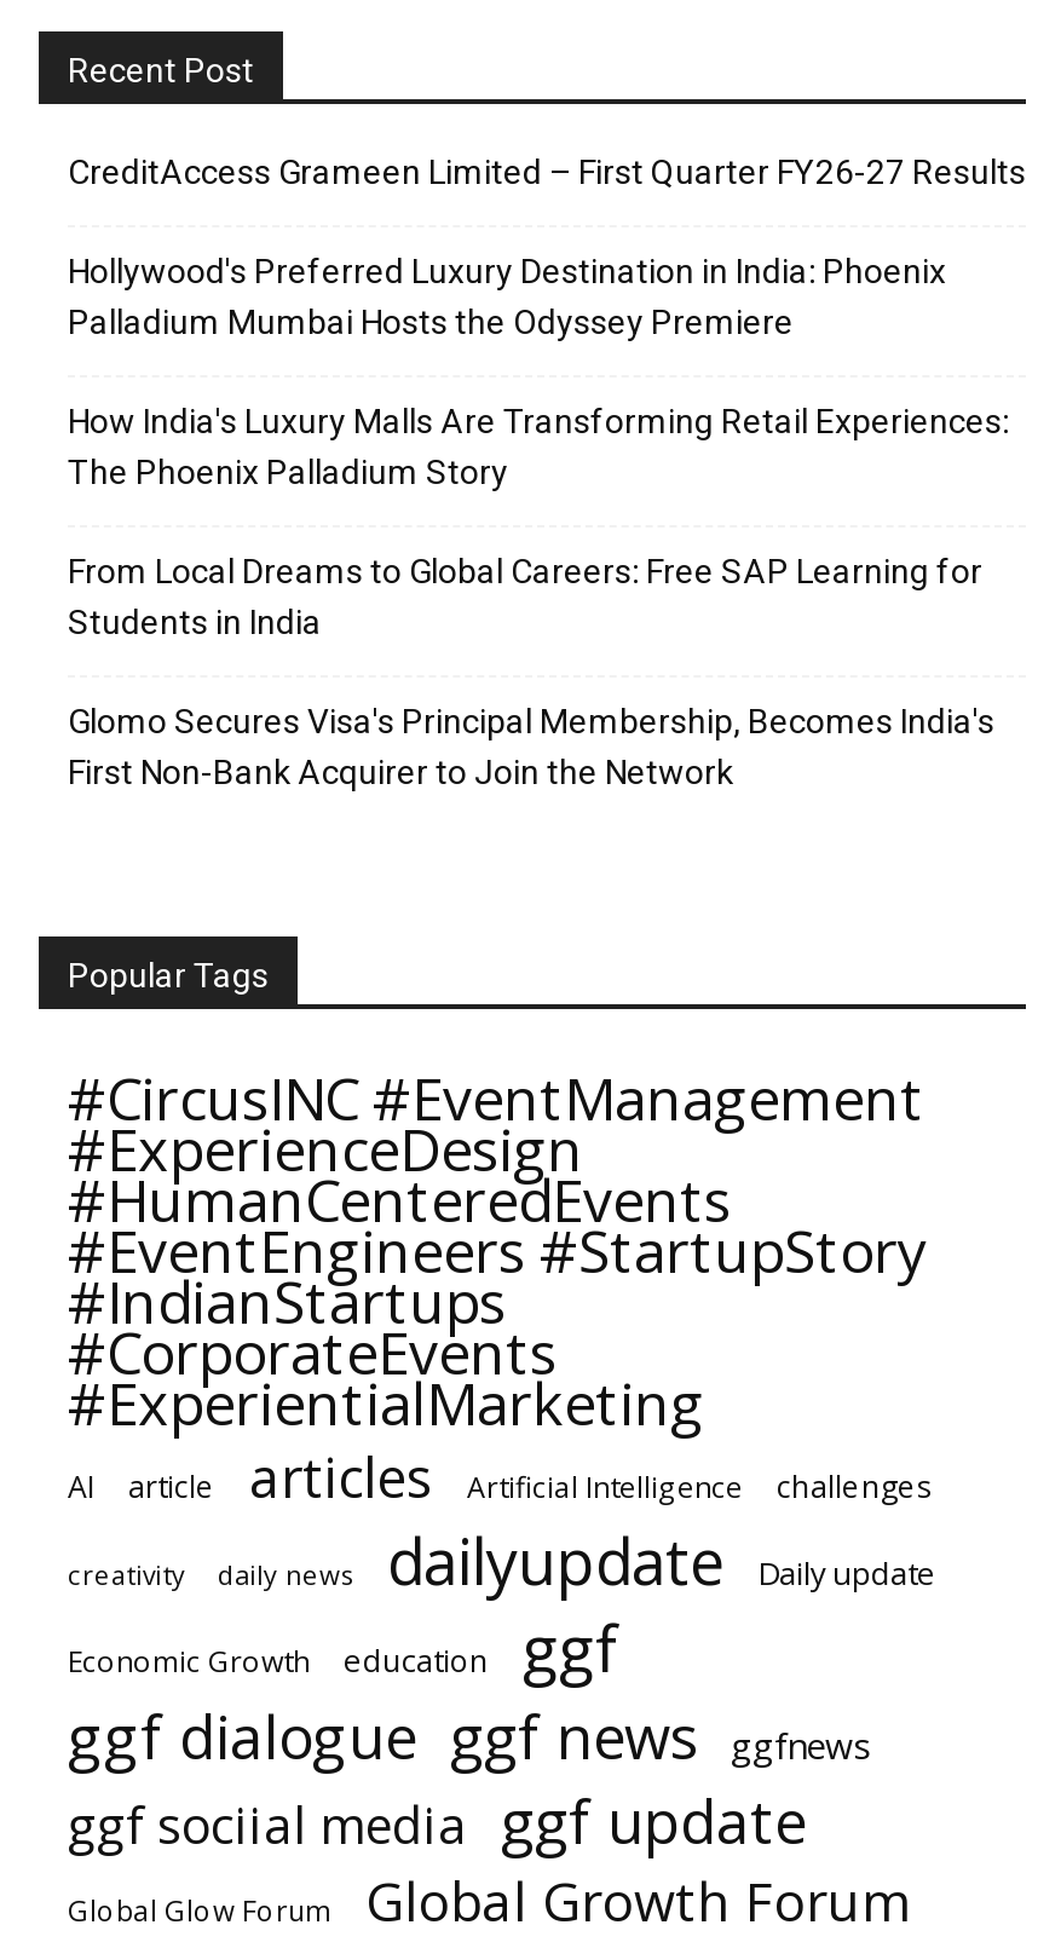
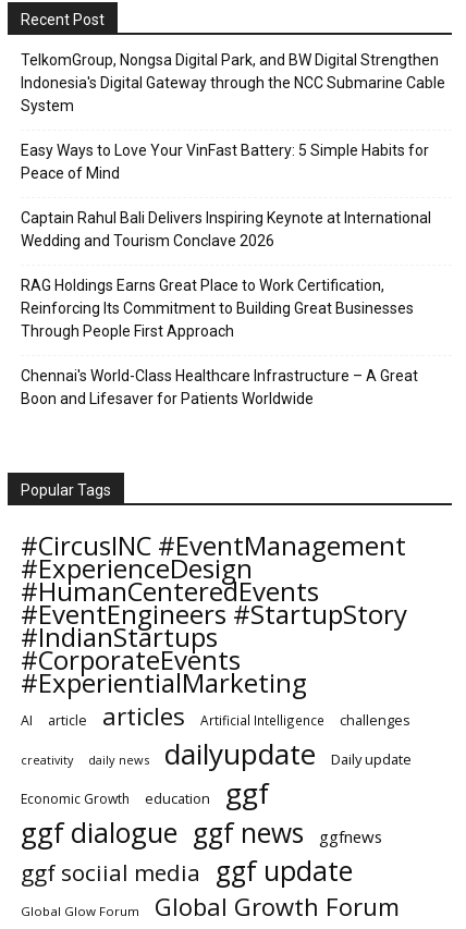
[68,153,1026,192] CreditAccess Grameen Limited – First Quarter FY26-27 Results -> [21,51,445,115] TelkomGroup, Nongsa Digital Park, and BW Digital Strengthen | Indonesia's Digital Gateway through the NCC Submarine Cable | System
[68,252,946,342] Hollywood's Preferred Luxury Destination in India: Phoenix | Palladium Mumbai Hosts the Odyssey Premiere -> [21,142,429,182] Easy Ways to Love Your VinFast Battery: 5 Simple Habits for | Peace of Mind
[68,402,1009,492] How India's Luxury Malls Are Transforming Retail Experiences: | The Phoenix Palladium Story -> [21,209,431,250] Captain Rahul Bali Delivers Inspiring Keynote at International | Wedding and Tourism Conclave 2026
[68,552,982,642] From Local Dreams to Global Careers: Free SAP Learning for | Students in India -> [21,277,414,340] RAG Holdings Earns Great Place to Work Certification, | Reinforcing Its Commitment to Building Great Businesses | Through People First Approach
[68,702,994,792] Glomo Secures Visa's Principal Membership, Becomes India's | First Non-Bank Acquirer to Join the Network -> [21,367,418,408] Chennai's World-Class Healthcare Infrastructure – A Great | Boon and Lifesaver for Patients Worldwide

